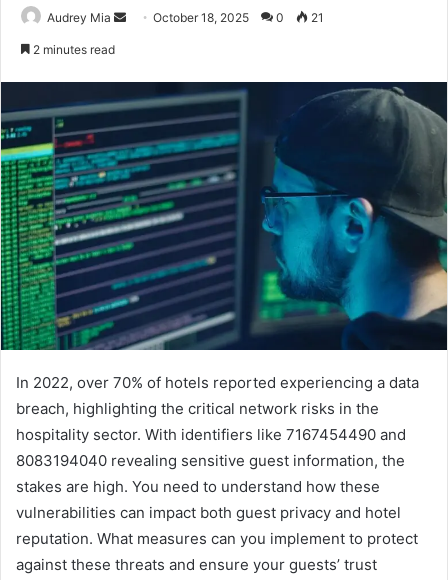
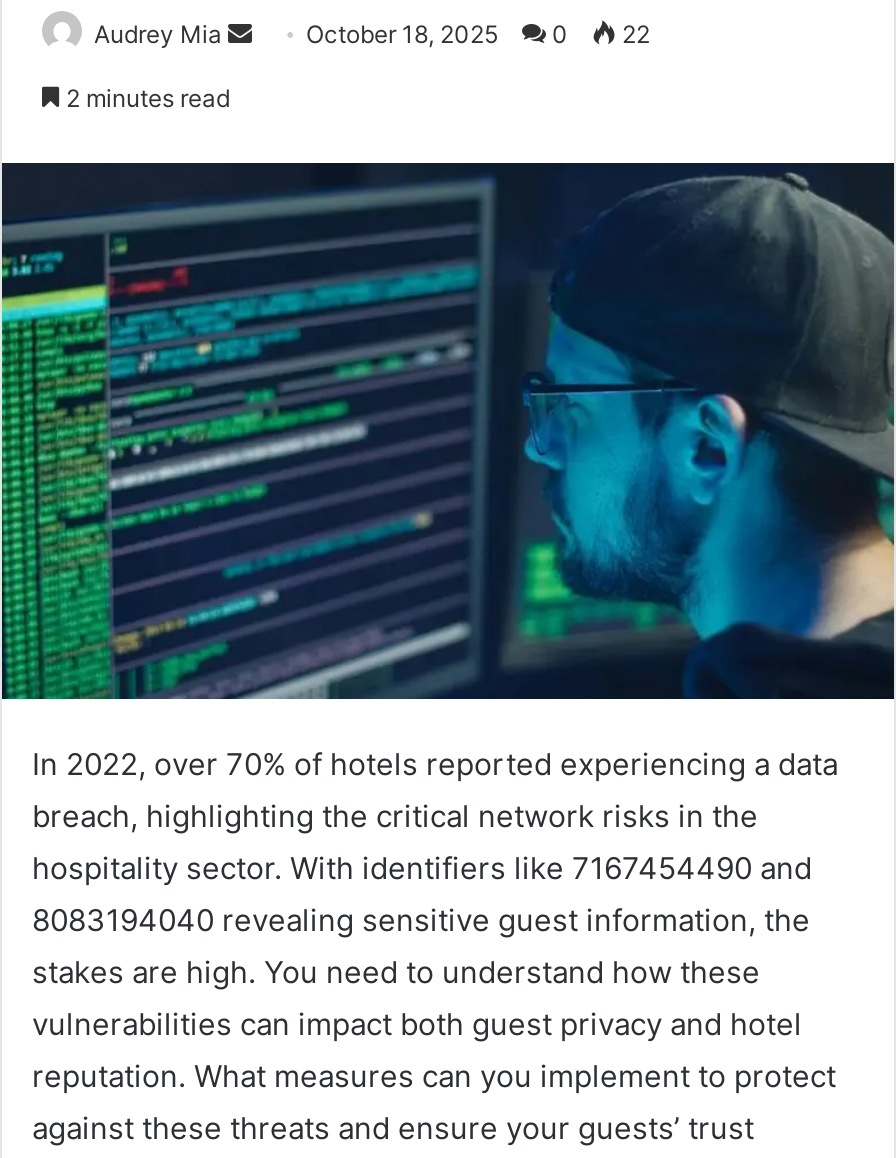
[308,10,324,25] 21 -> [616,18,650,48] 22

